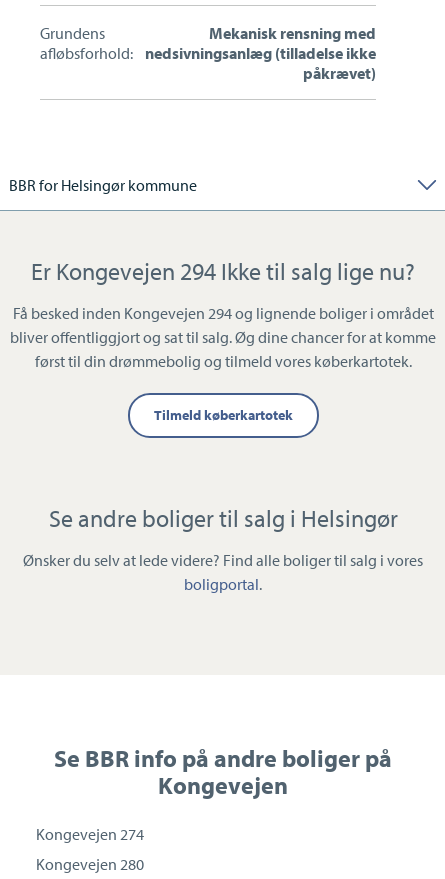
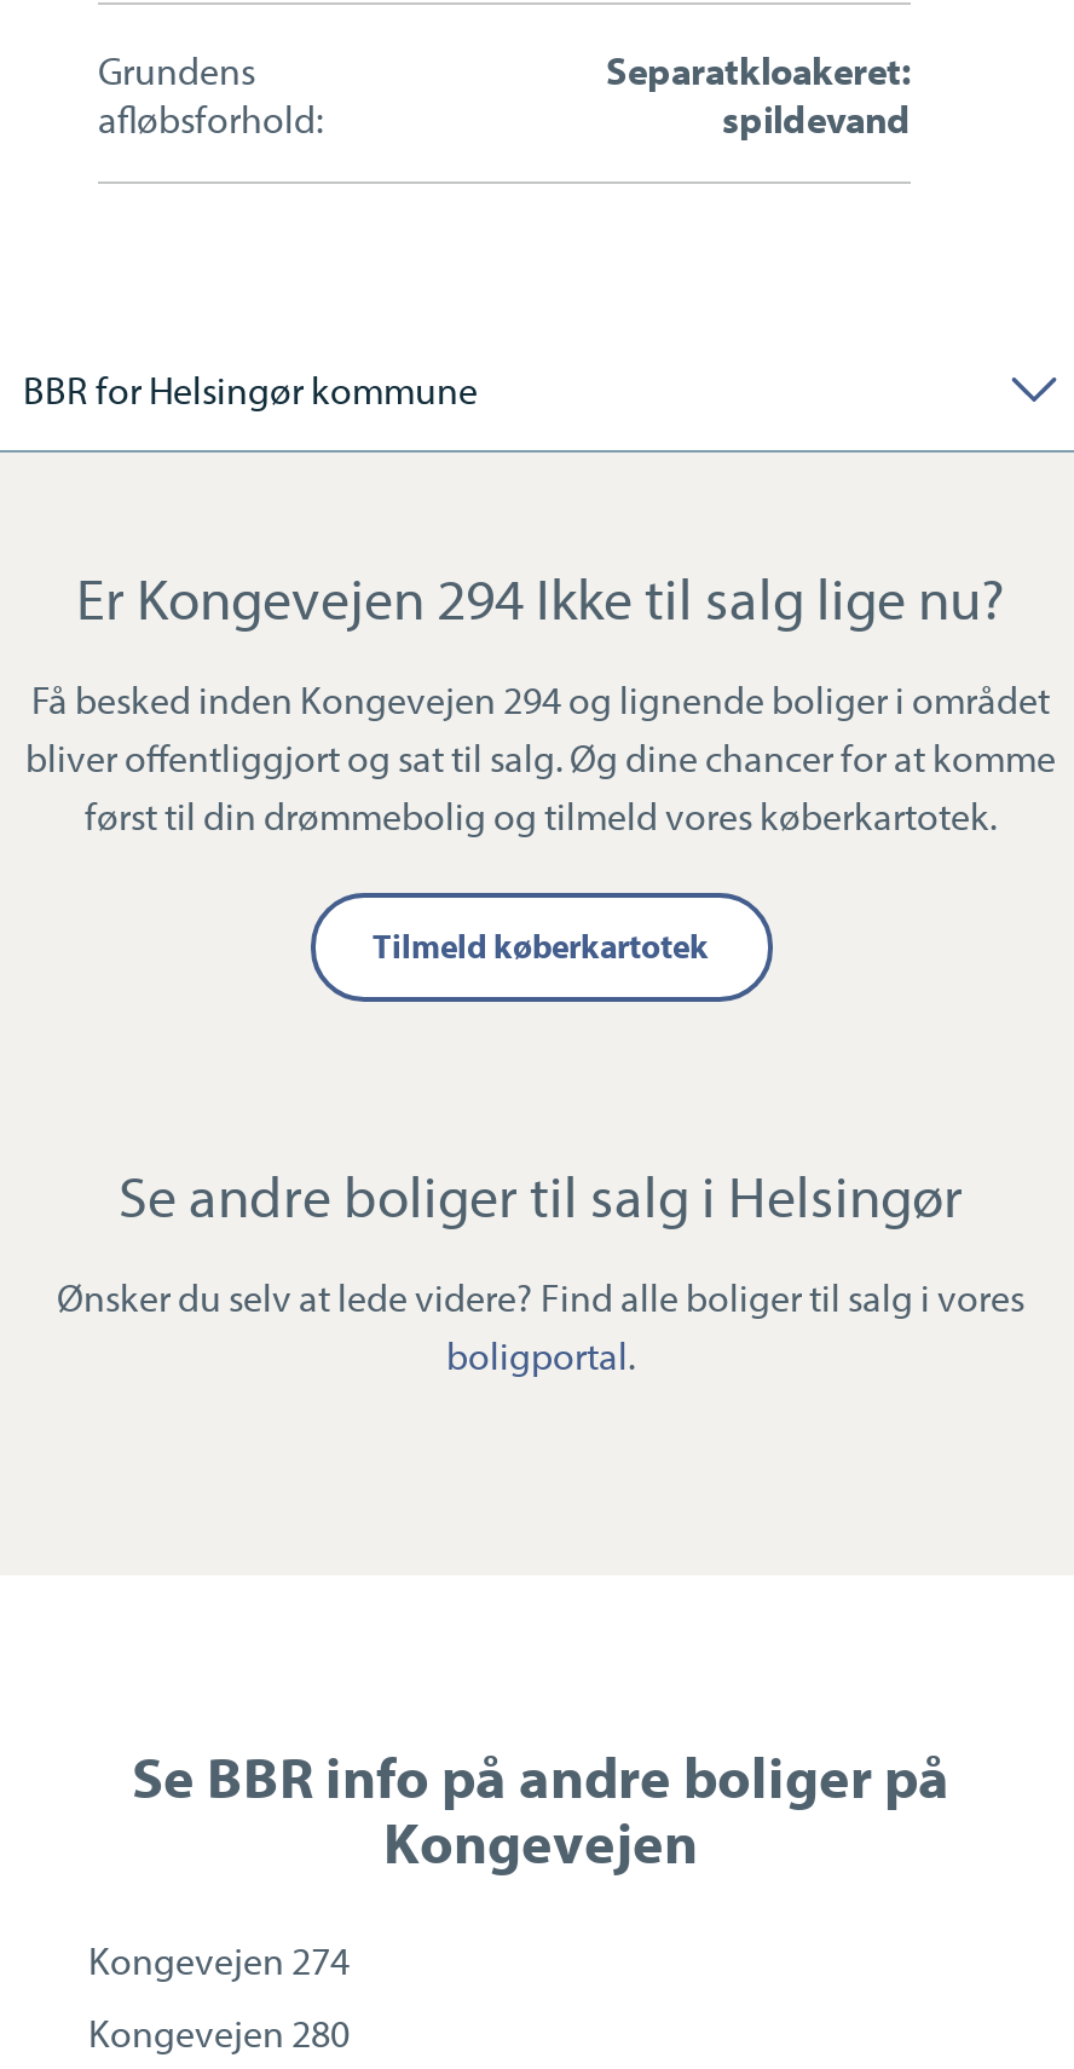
[145,23,376,83] Mekanisk rensning med | nedsivningsanlæg (tilladelse ikke | påkrævet) -> [606,47,911,143] Separatkloakeret: | spildevand

